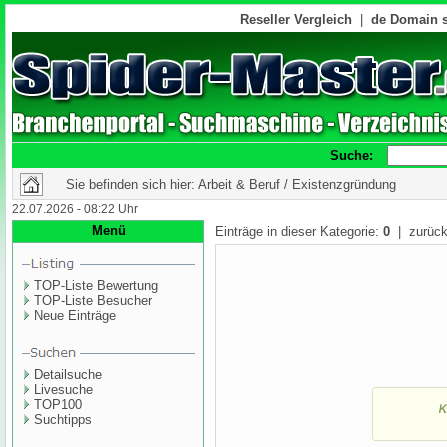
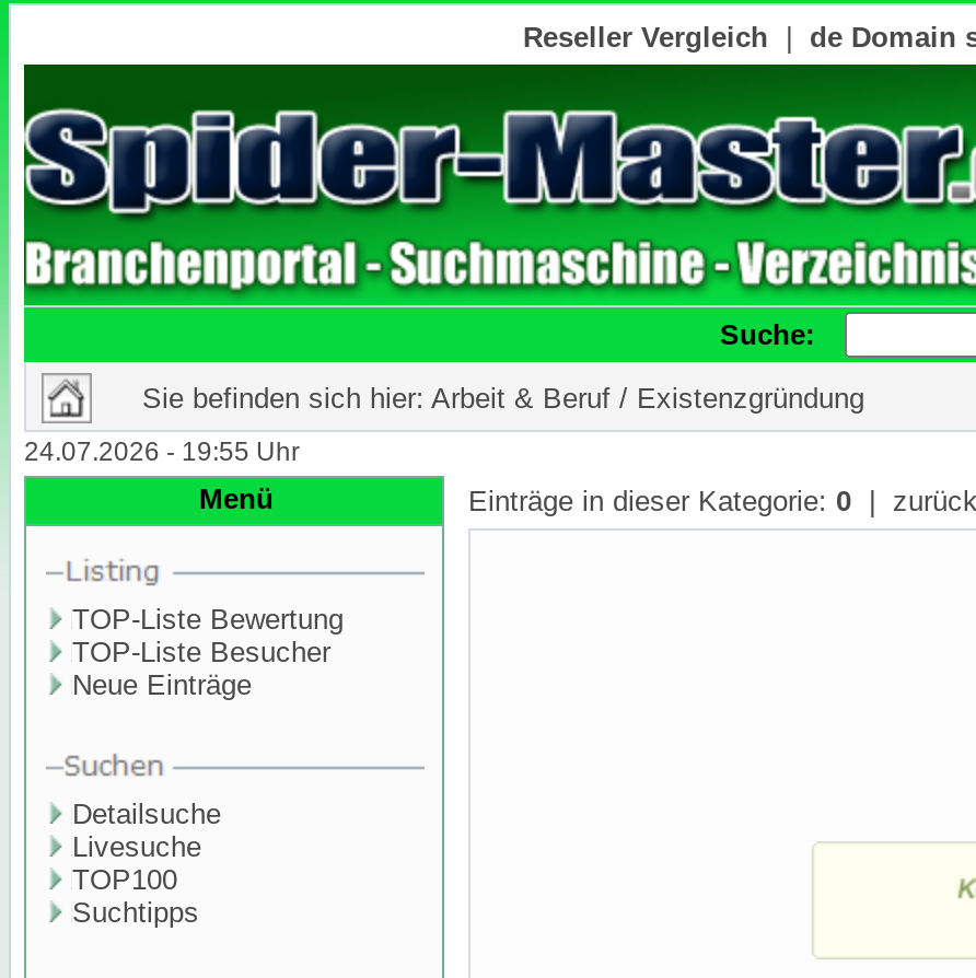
[12,202,138,216] 22.07.2026 - 08:22 Uhr -> [24,436,300,467] 24.07.2026 - 19:55 Uhr

